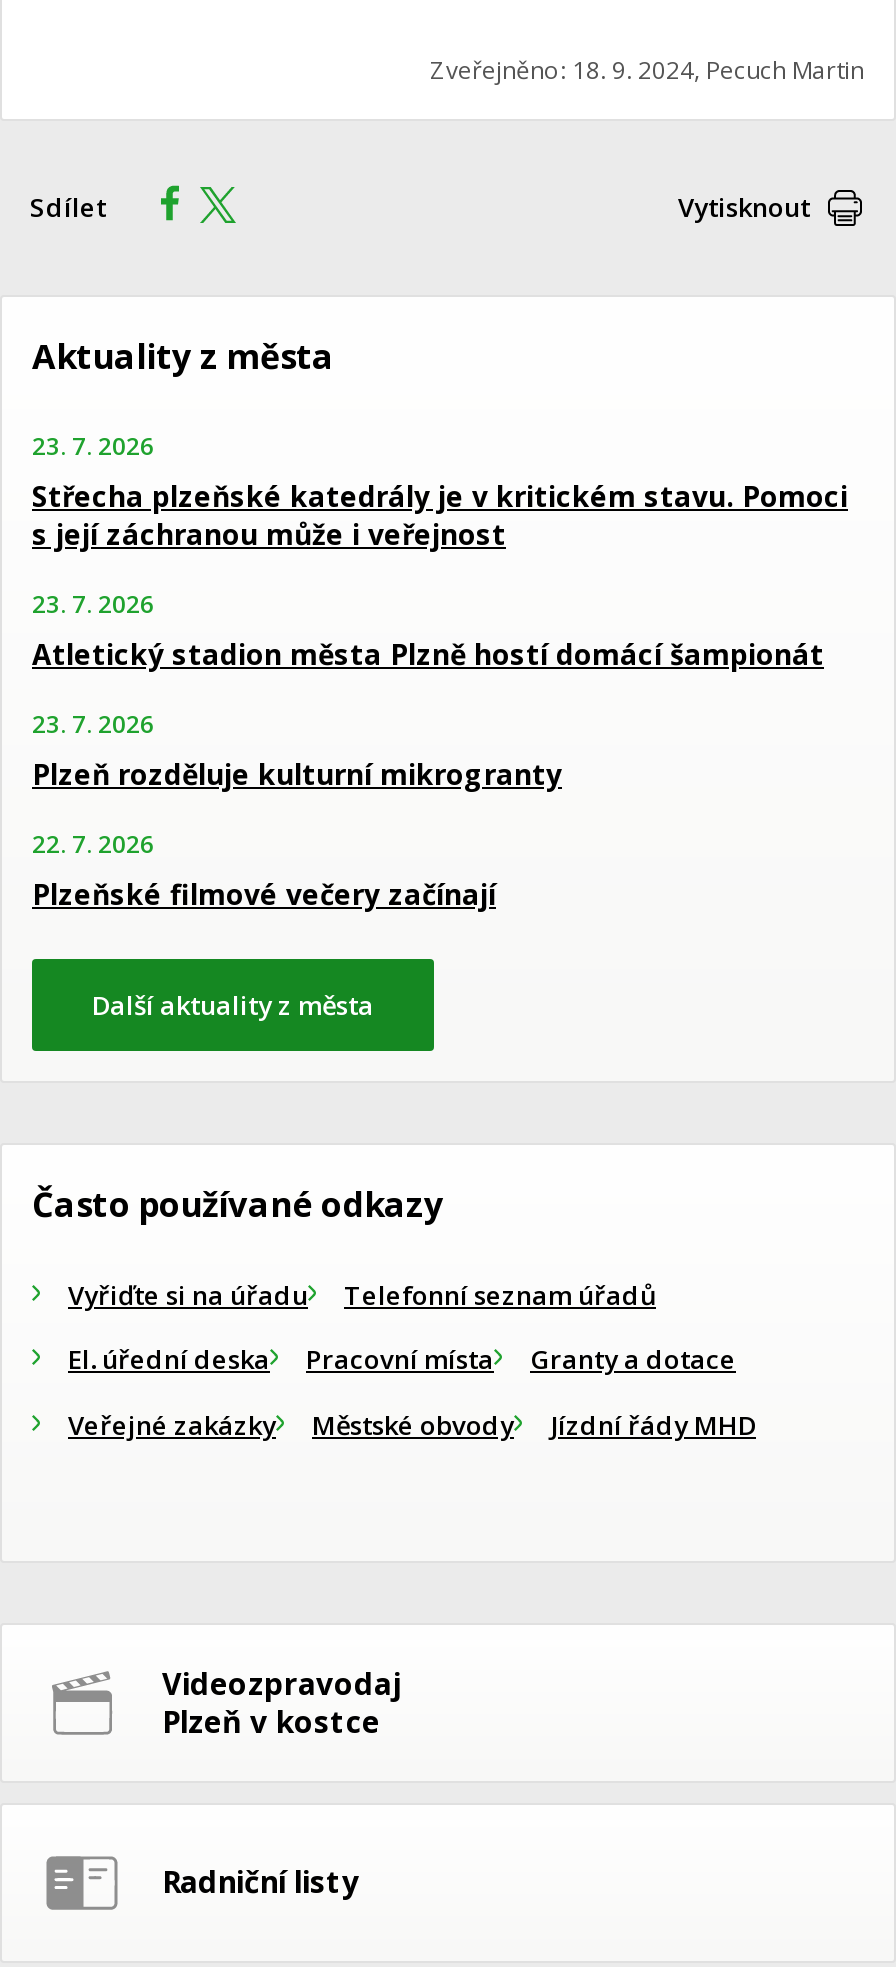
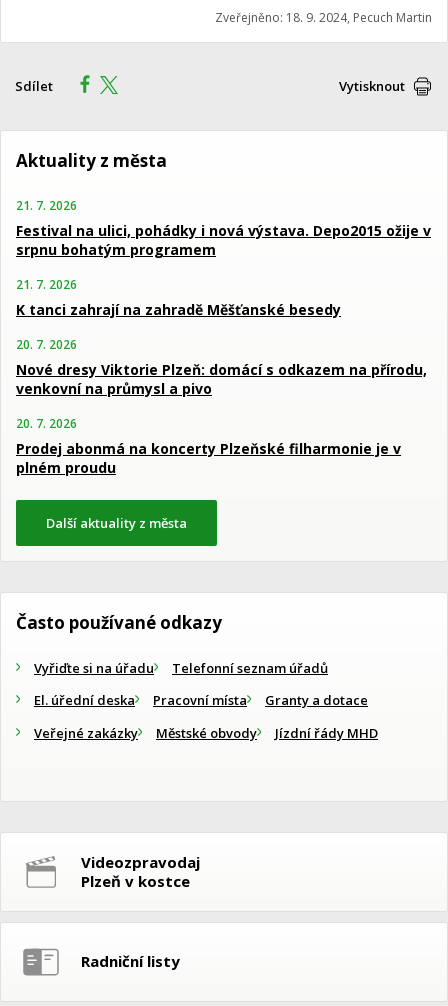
[32,429,848,553] 23. 7. 2026 | Střecha plzeňské katedrály je v kritickém stavu. Pomoci | s její záchranou může i veřejnost -> [16,197,431,259] 21. 7. 2026 | Festival na ulici, pohádky i nová výstava. Depo2015 ožije v | srpnu bohatým programem
[32,587,824,673] 23. 7. 2026 | Atletický stadion města Plzně hostí domácí šampionát -> [16,276,341,319] 21. 7. 2026 | K tanci zahrají na zahradě Měšťanské besedy
[32,707,562,793] 23. 7. 2026 | Plzeň rozděluje kulturní mikrogranty -> [16,336,427,398] 20. 7. 2026 | Nové dresy Viktorie Plzeň: domácí s odkazem na přírodu, | venkovní na průmysl a pivo
[32,827,496,913] 22. 7. 2026 | Plzeňské filmové večery začínají -> [16,415,401,477] 20. 7. 2026 | Prodej abonmá na koncerty Plzeňské filharmonie je v | plném proudu

